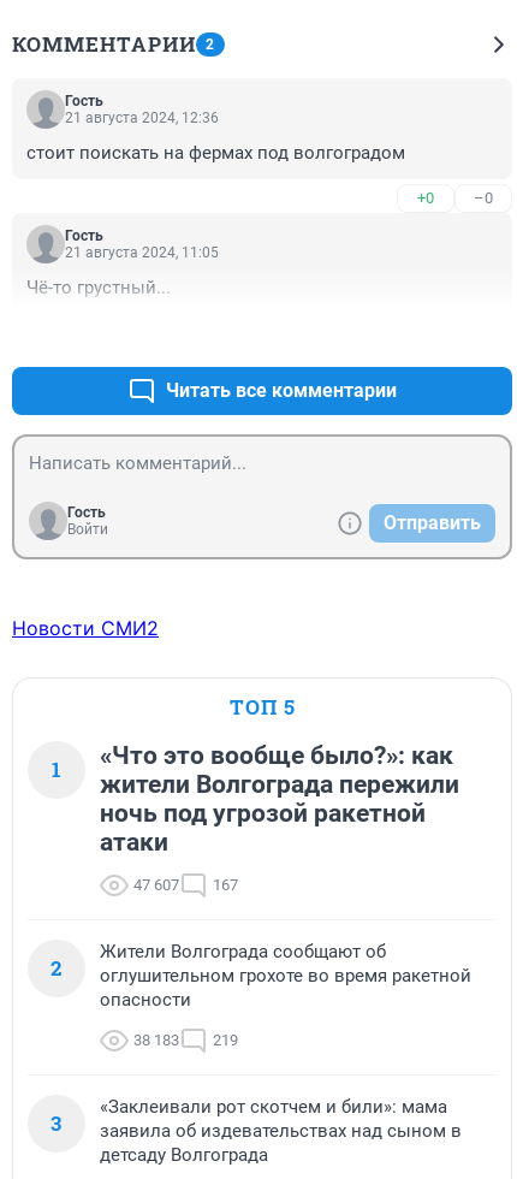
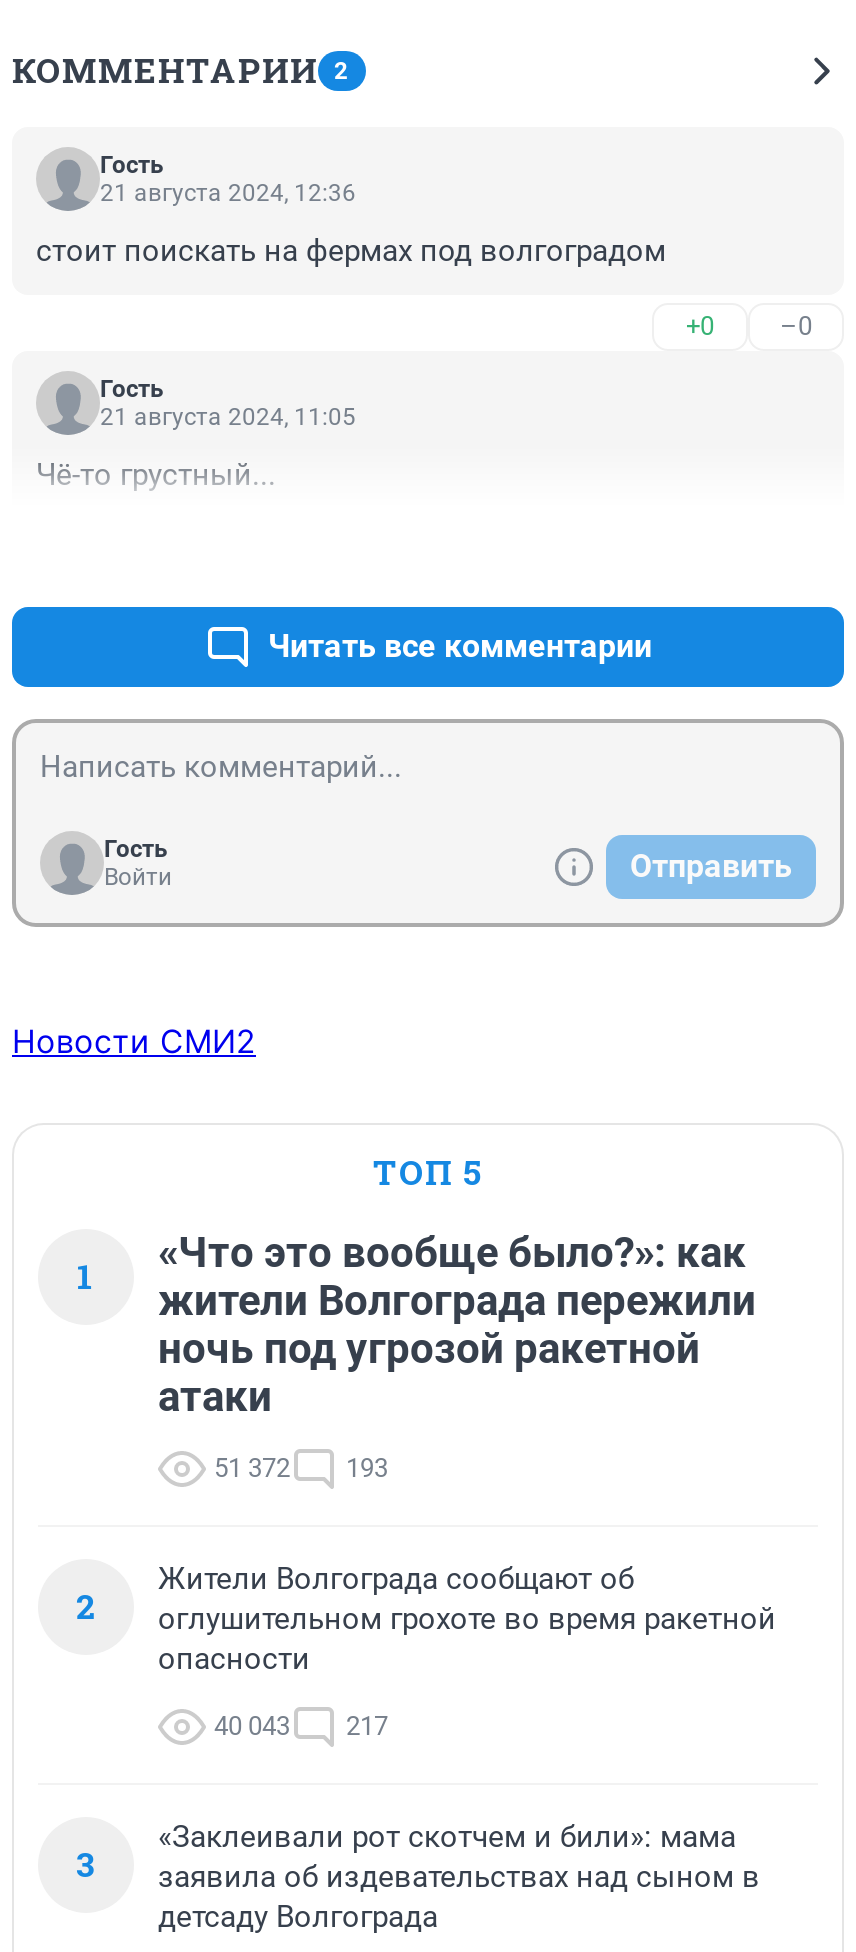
[133,876,179,894] 47 607 -> [214,1454,290,1484] 51 372
[213,876,238,894] 167 -> [346,1454,388,1484] 193
[133,1032,179,1050] 38 183 -> [214,1712,290,1742] 40 043
[213,1032,238,1050] 219 -> [346,1712,388,1742] 217

